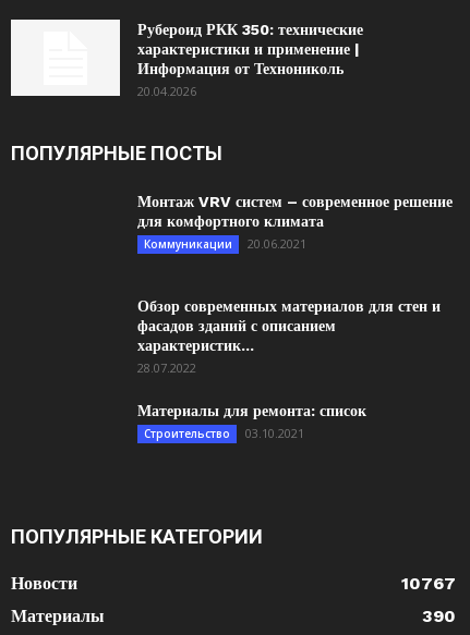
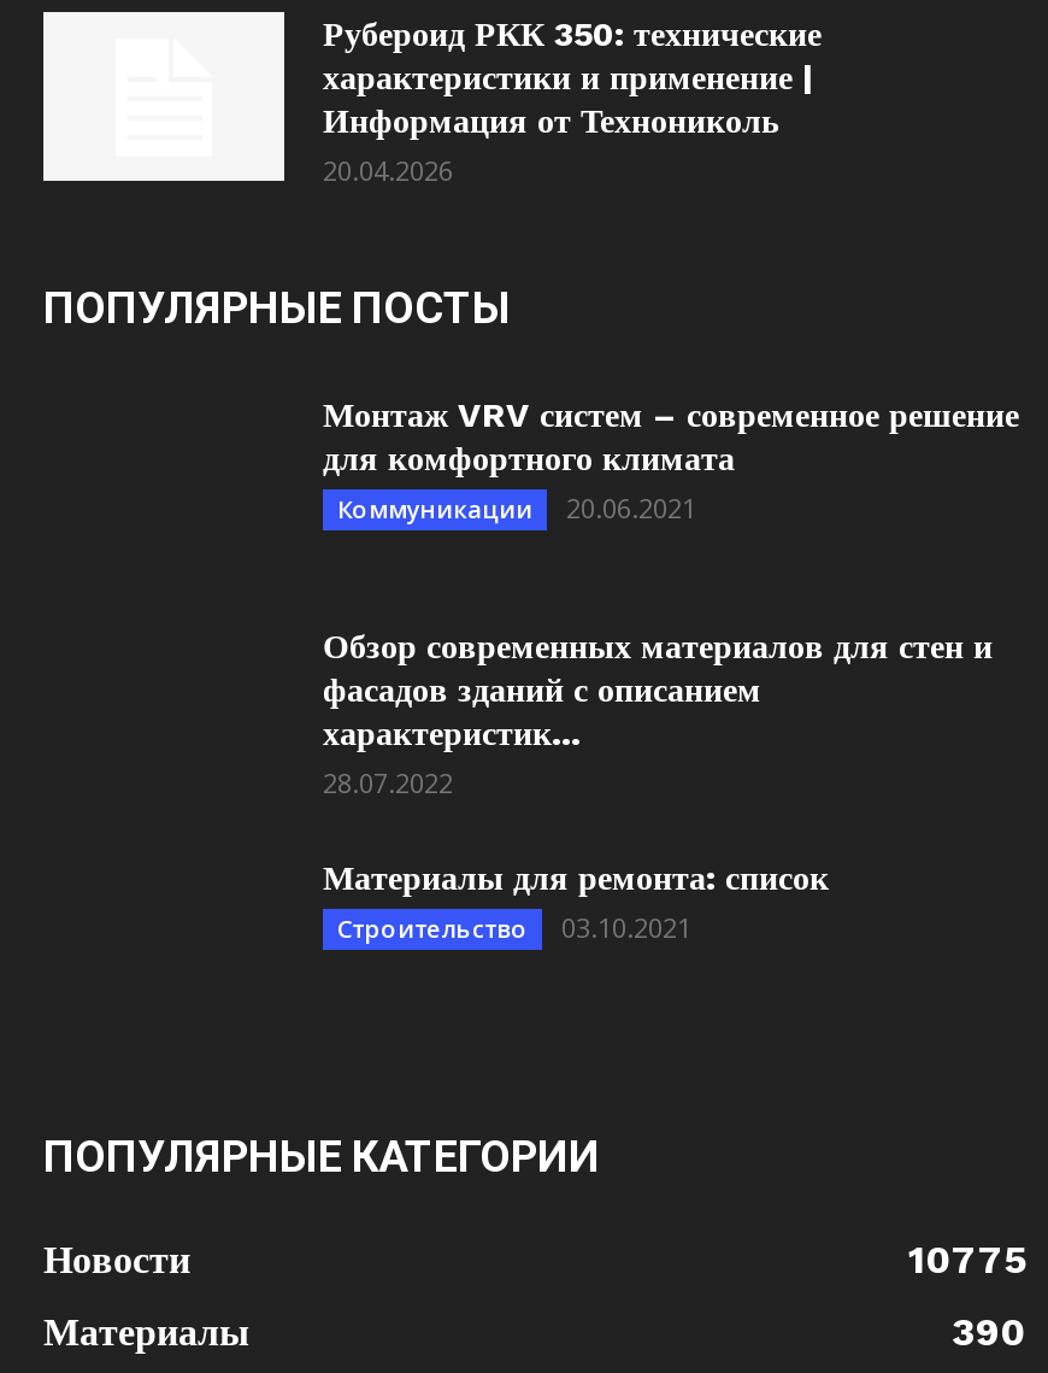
[401,573,456,594] 10767 -> [908,1237,1026,1283] 10775

